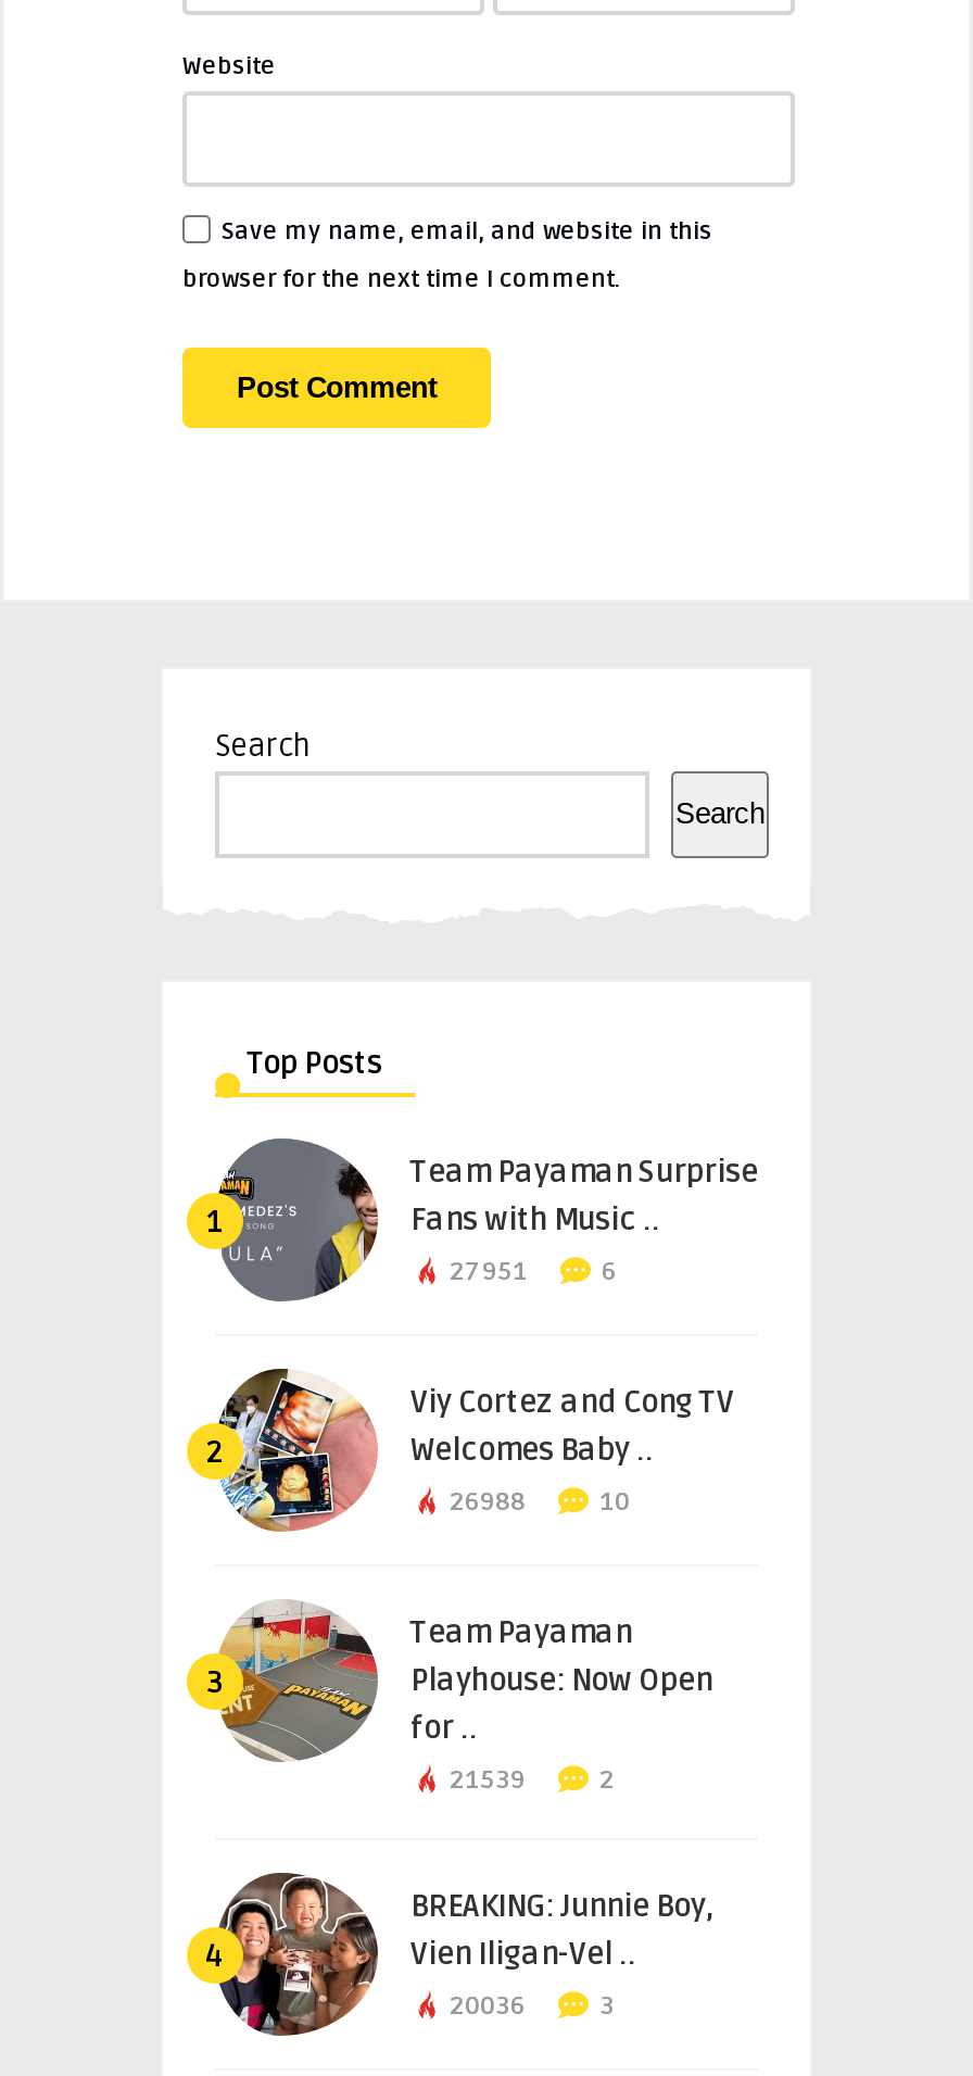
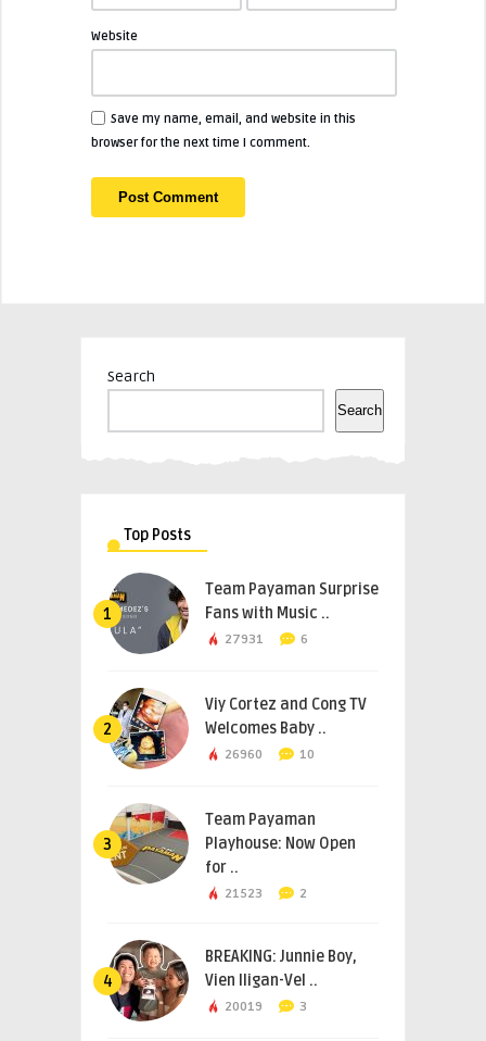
[450,1255,528,1288] 27951 -> [225,631,264,647] 27931
[450,1486,526,1518] 26988 -> [225,746,263,763] 26960
[450,1764,526,1796] 21539 -> [225,885,263,902] 21523
[450,1990,526,2022] 20036 -> [225,998,263,1015] 20019

